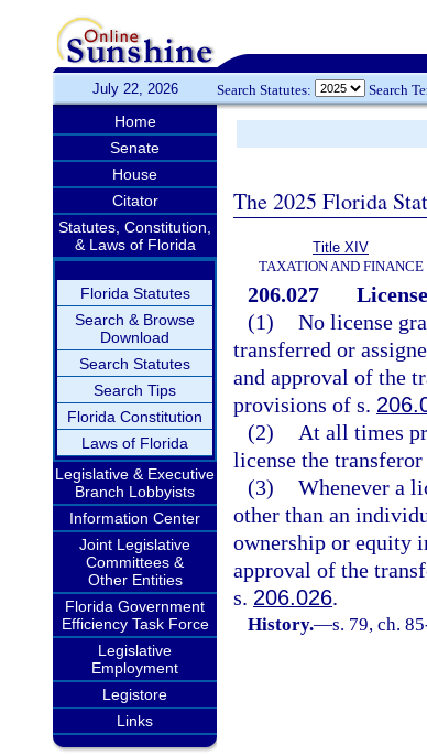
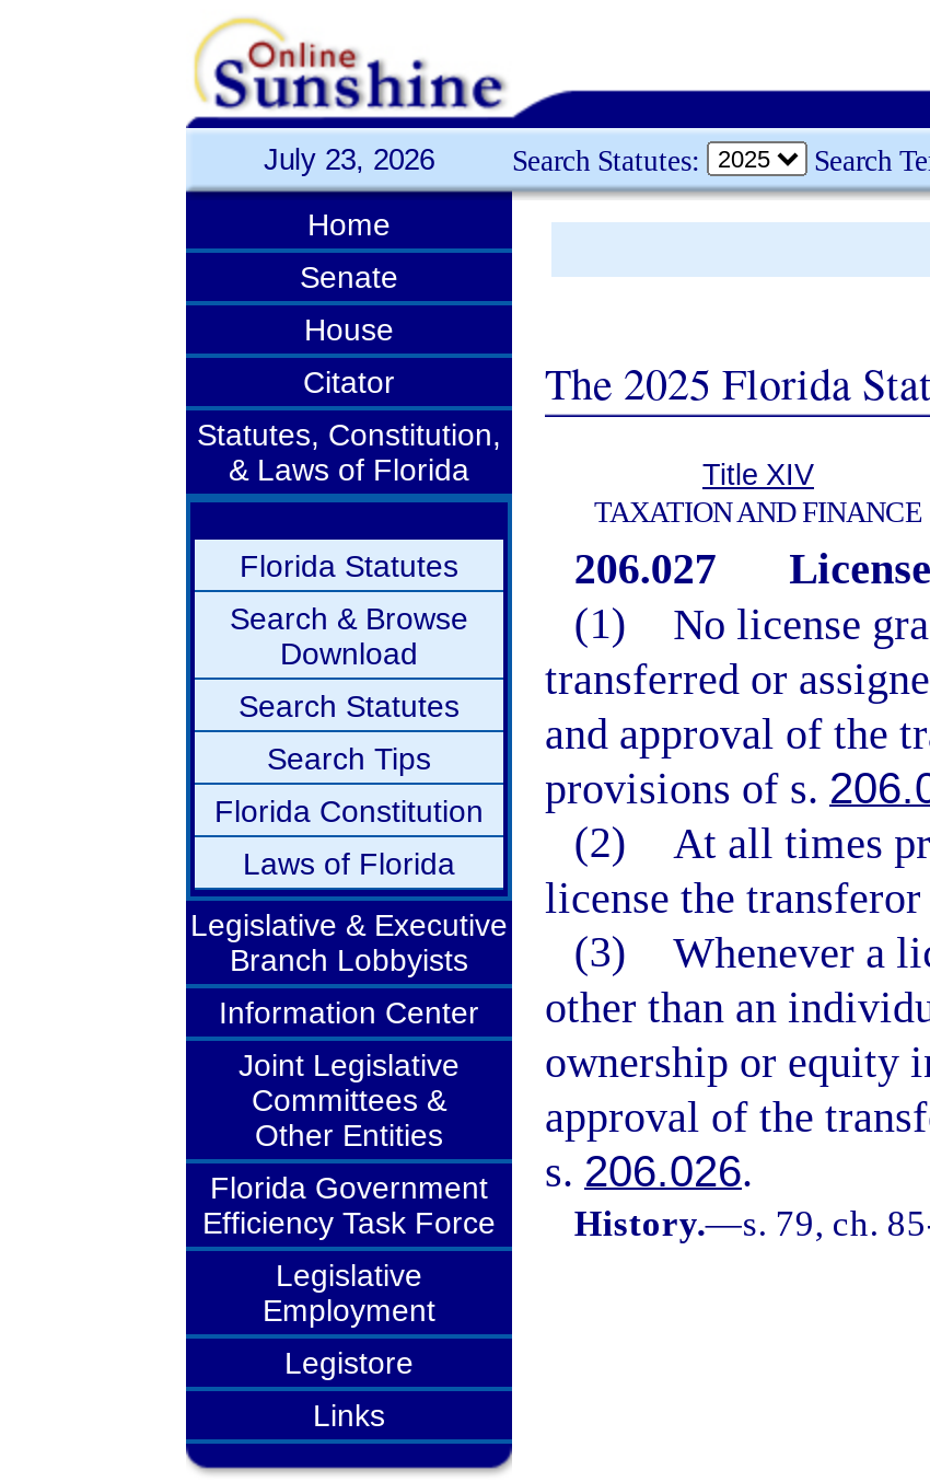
[92,80,178,97] July 22, 2026 -> [264,143,434,176] July 23, 2026

